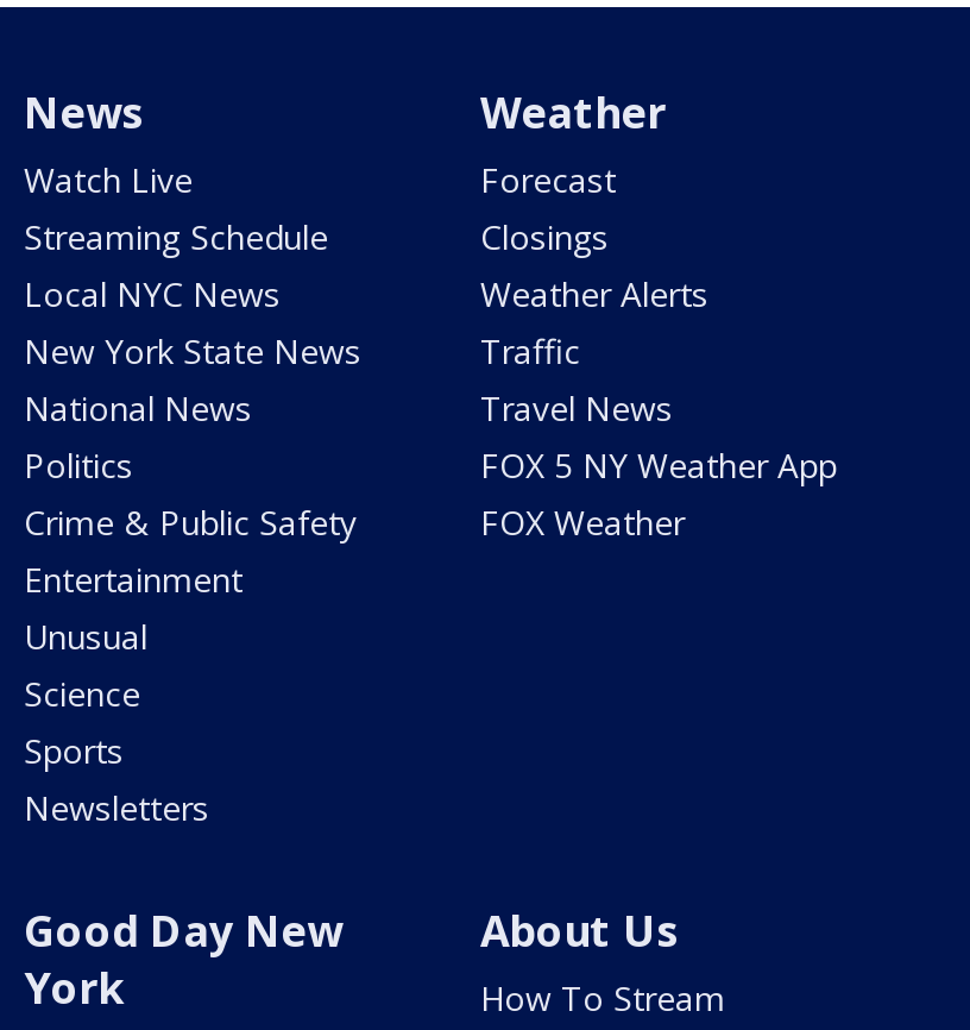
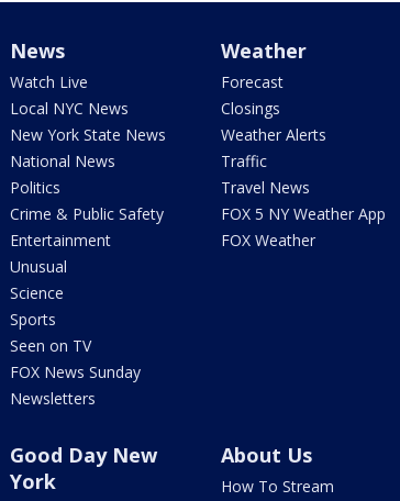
[24,214,328,259] Streaming Schedule -> none
moved [24,271,361,773] -> [10,98,166,330]: Local NYC News | New York State News | National News | ... | Science | Sports
none -> [10,335,141,382] Seen on TV | FOX News Sunday

